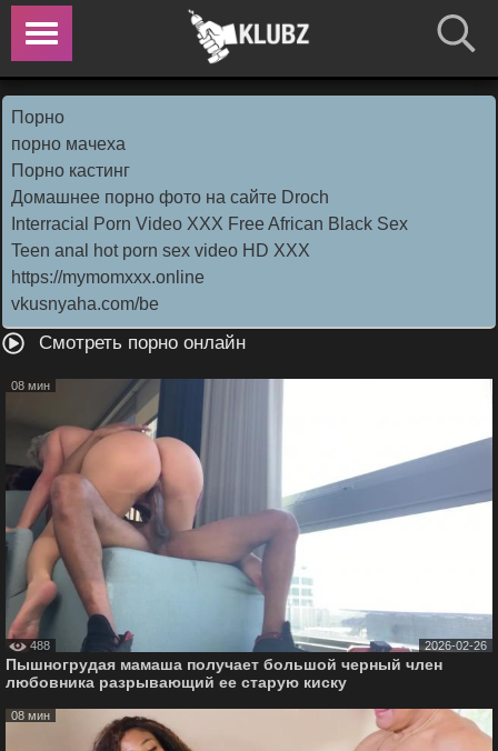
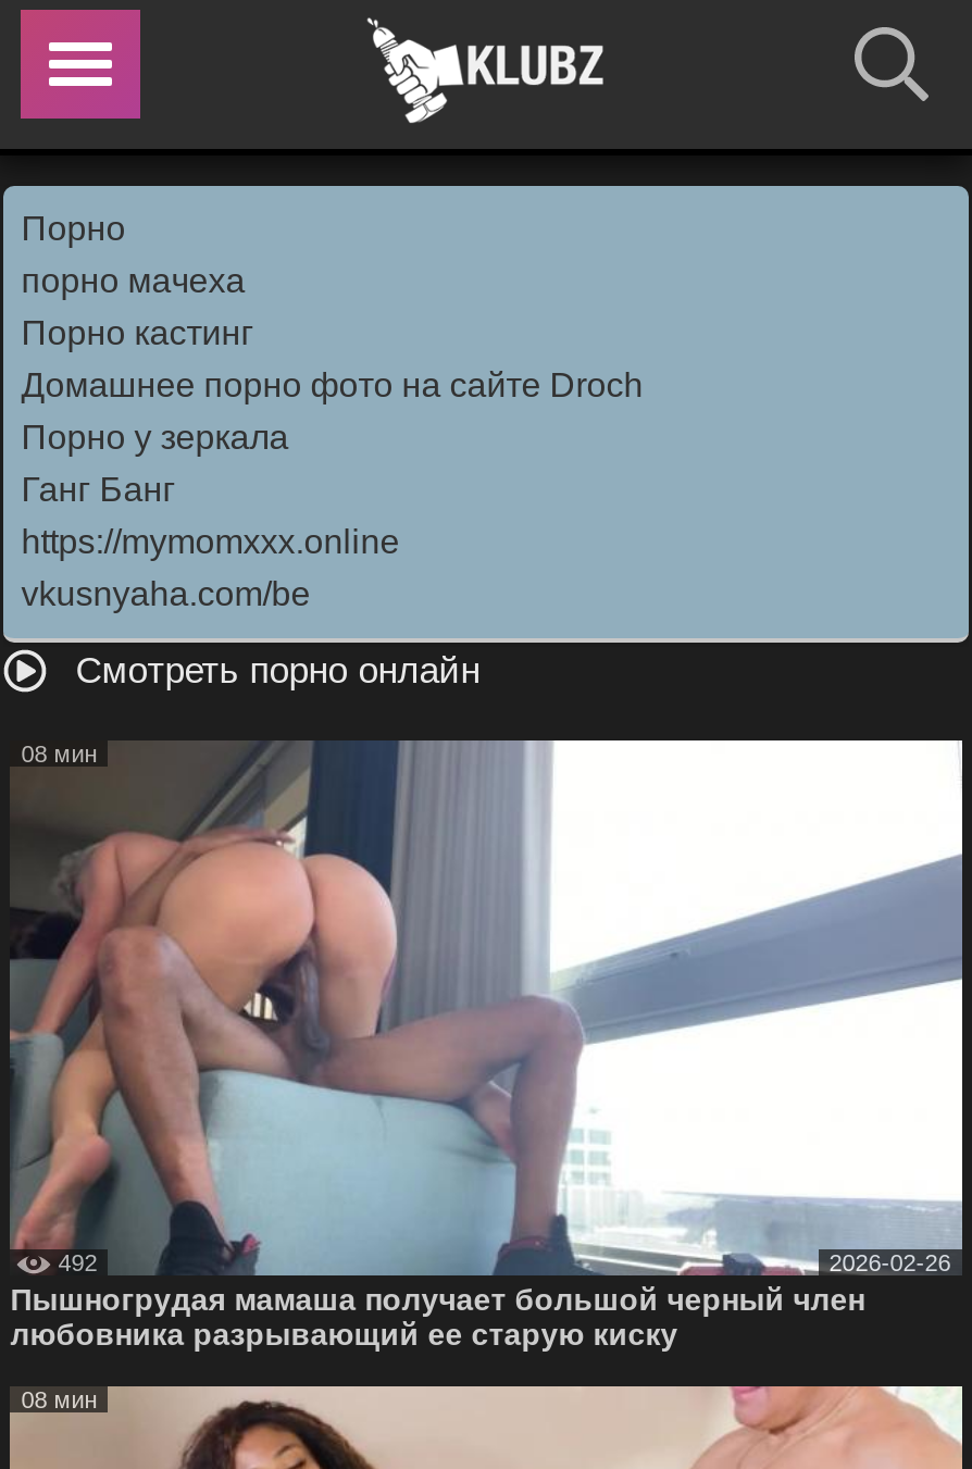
[11,214,408,260] Interracial Porn Video XXX Free African Black Sex | Teen anal hot porn sex video HD XXX -> [21,419,289,508] Порно у зеркала | Ганг Банг
[30,639,50,652] 488 -> [58,1250,97,1276] 492

